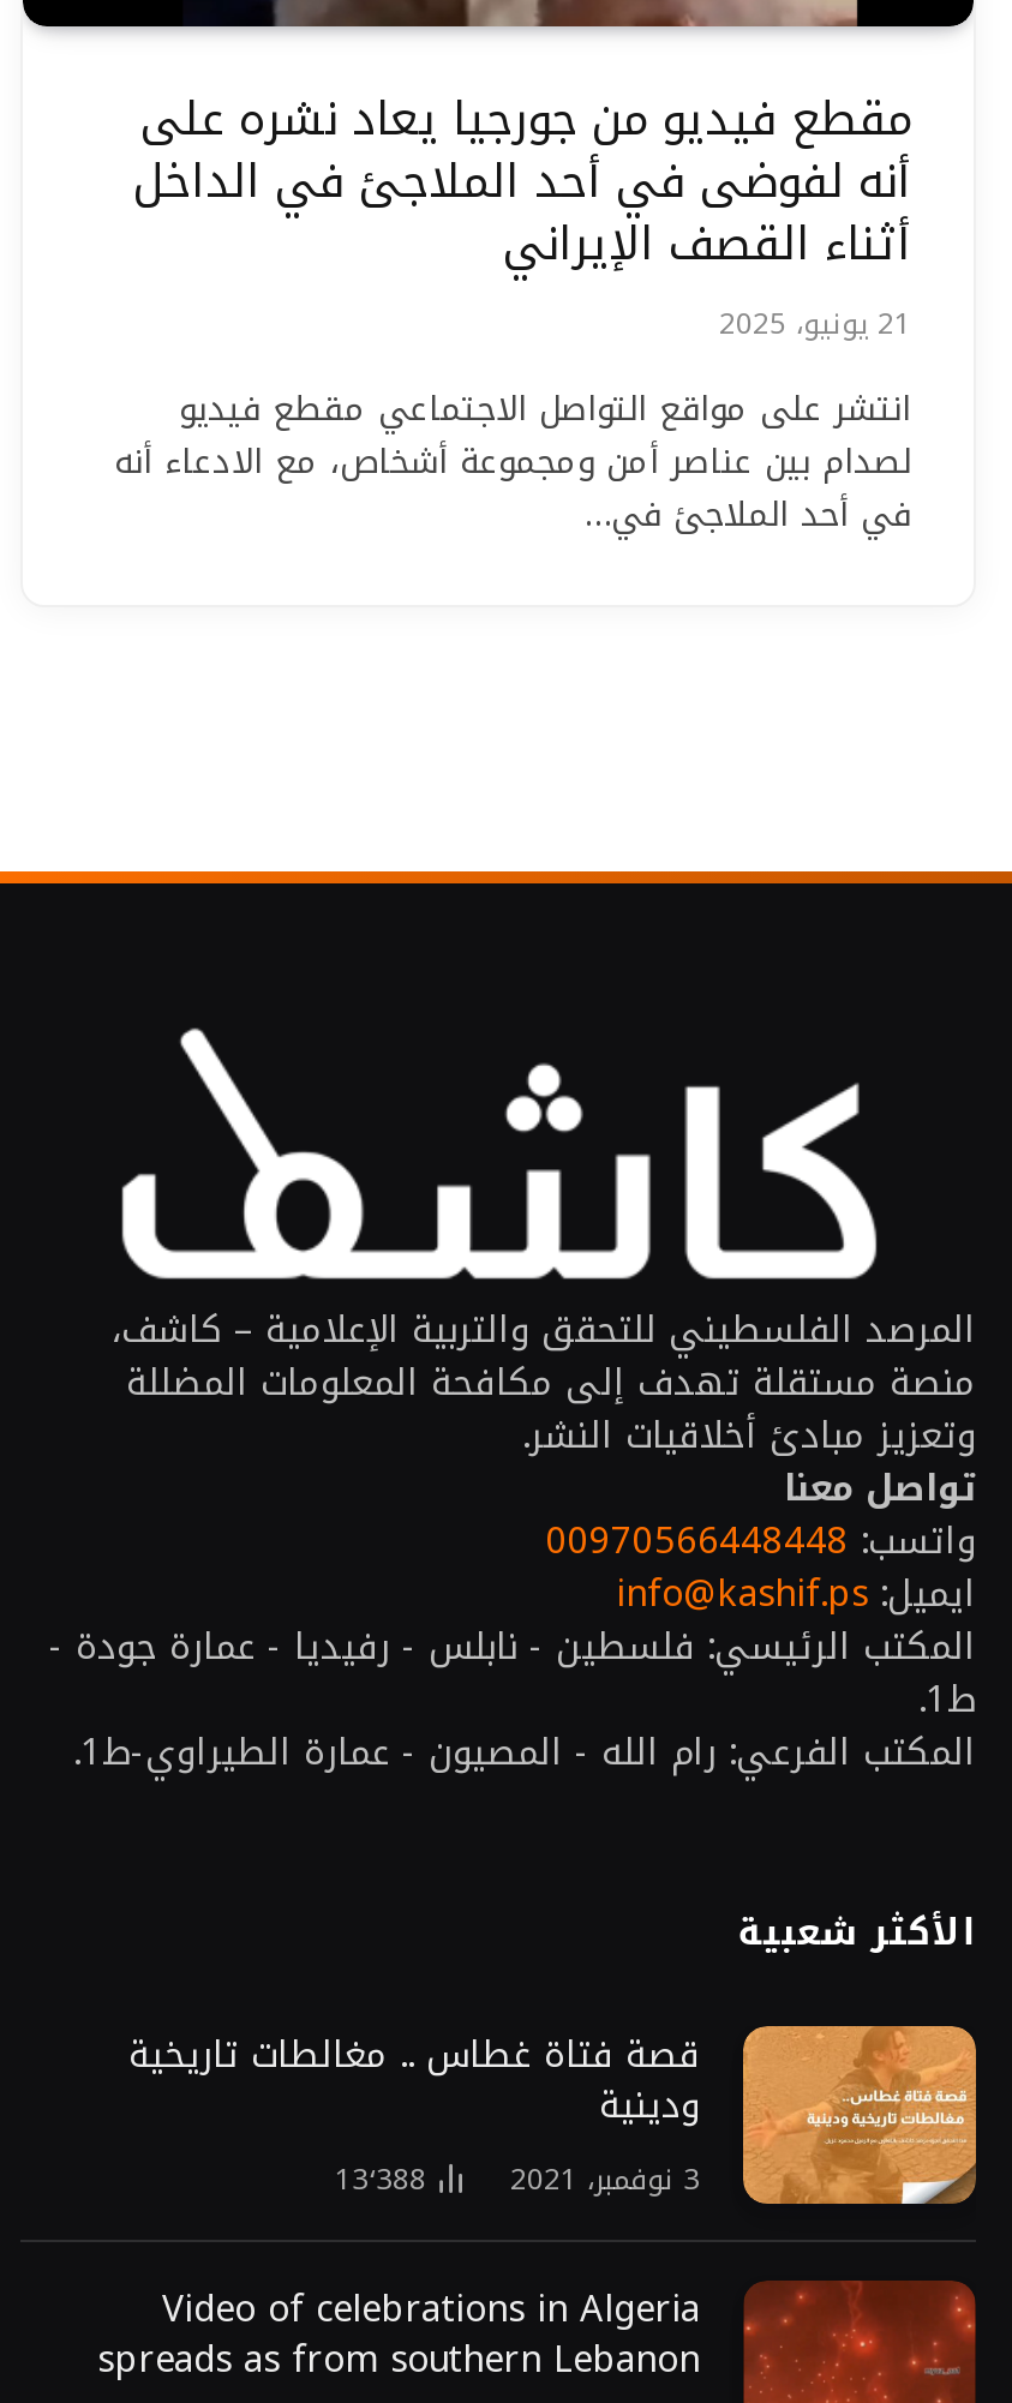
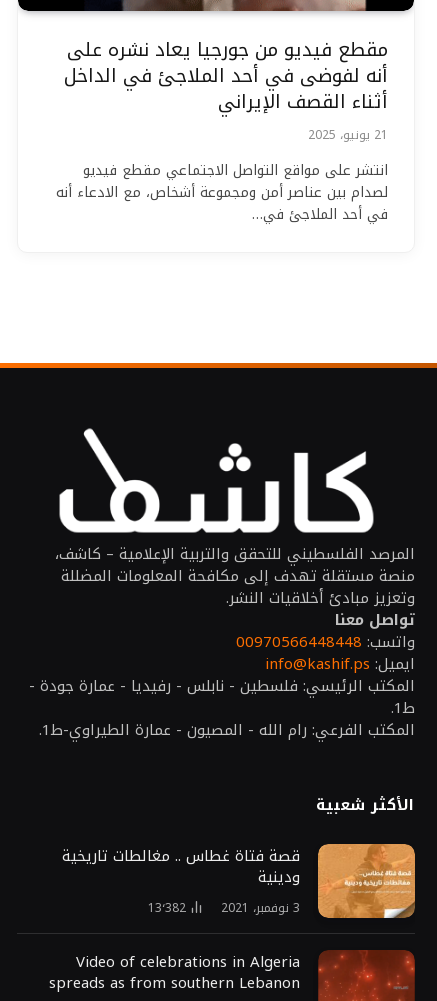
[335,2153,426,2205] 13٬388 -> [148,897,186,919] 13٬382

